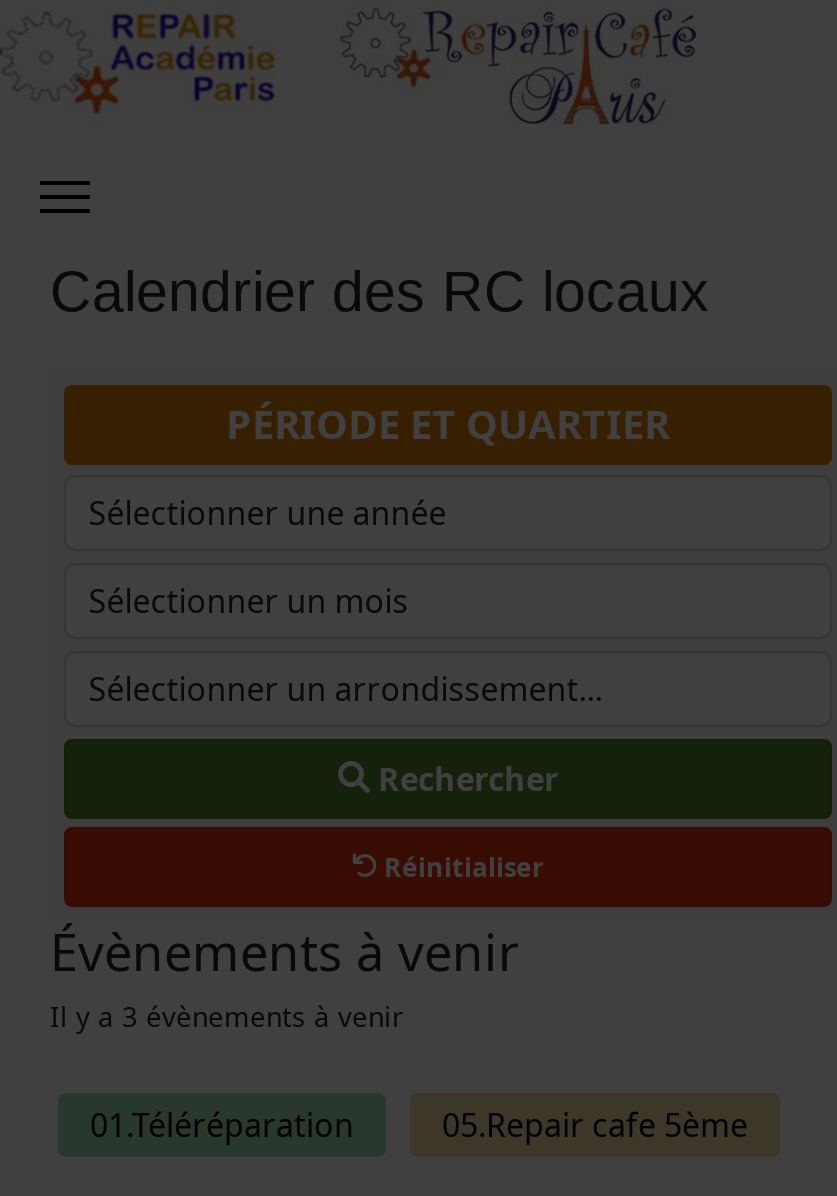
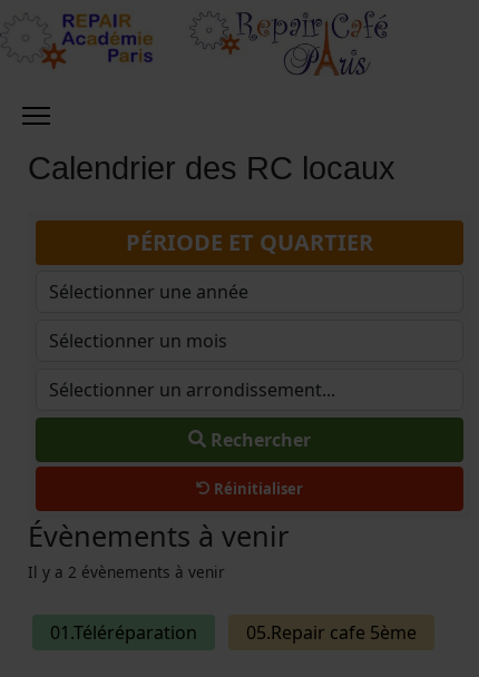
[50,997,404,1035] Il y a 3 évènements à venir -> [28,561,225,582] Il y a 2 évènements à venir

